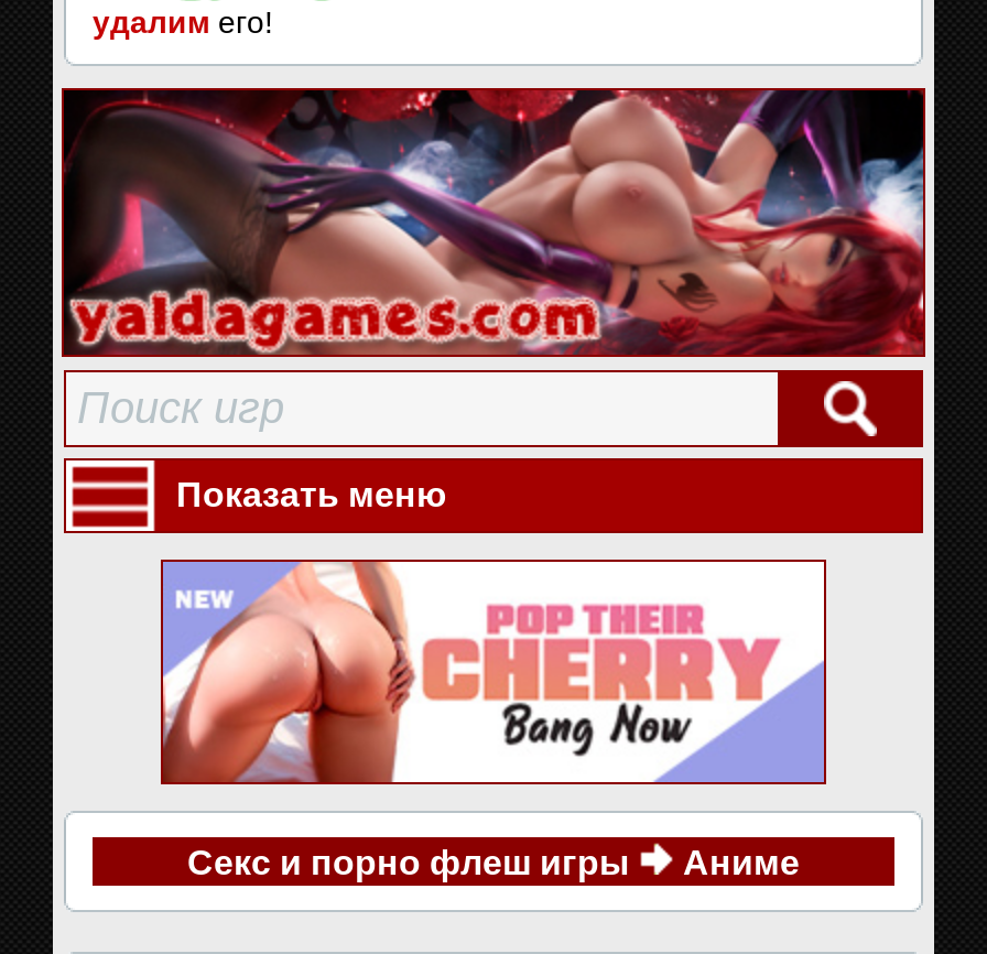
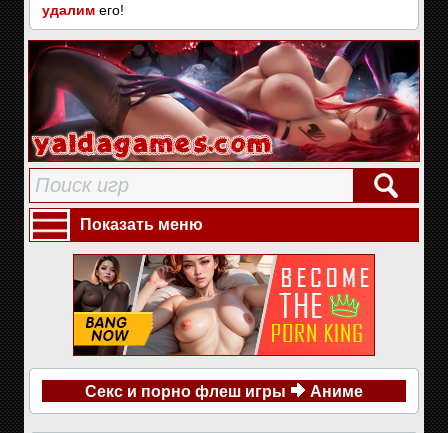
[161,560,826,784] [image] -> [73,254,375,356] [image]

